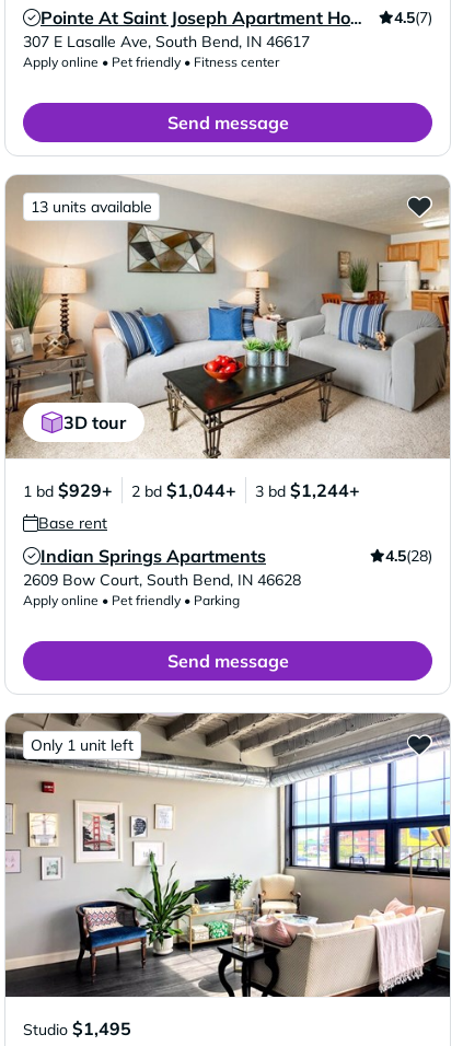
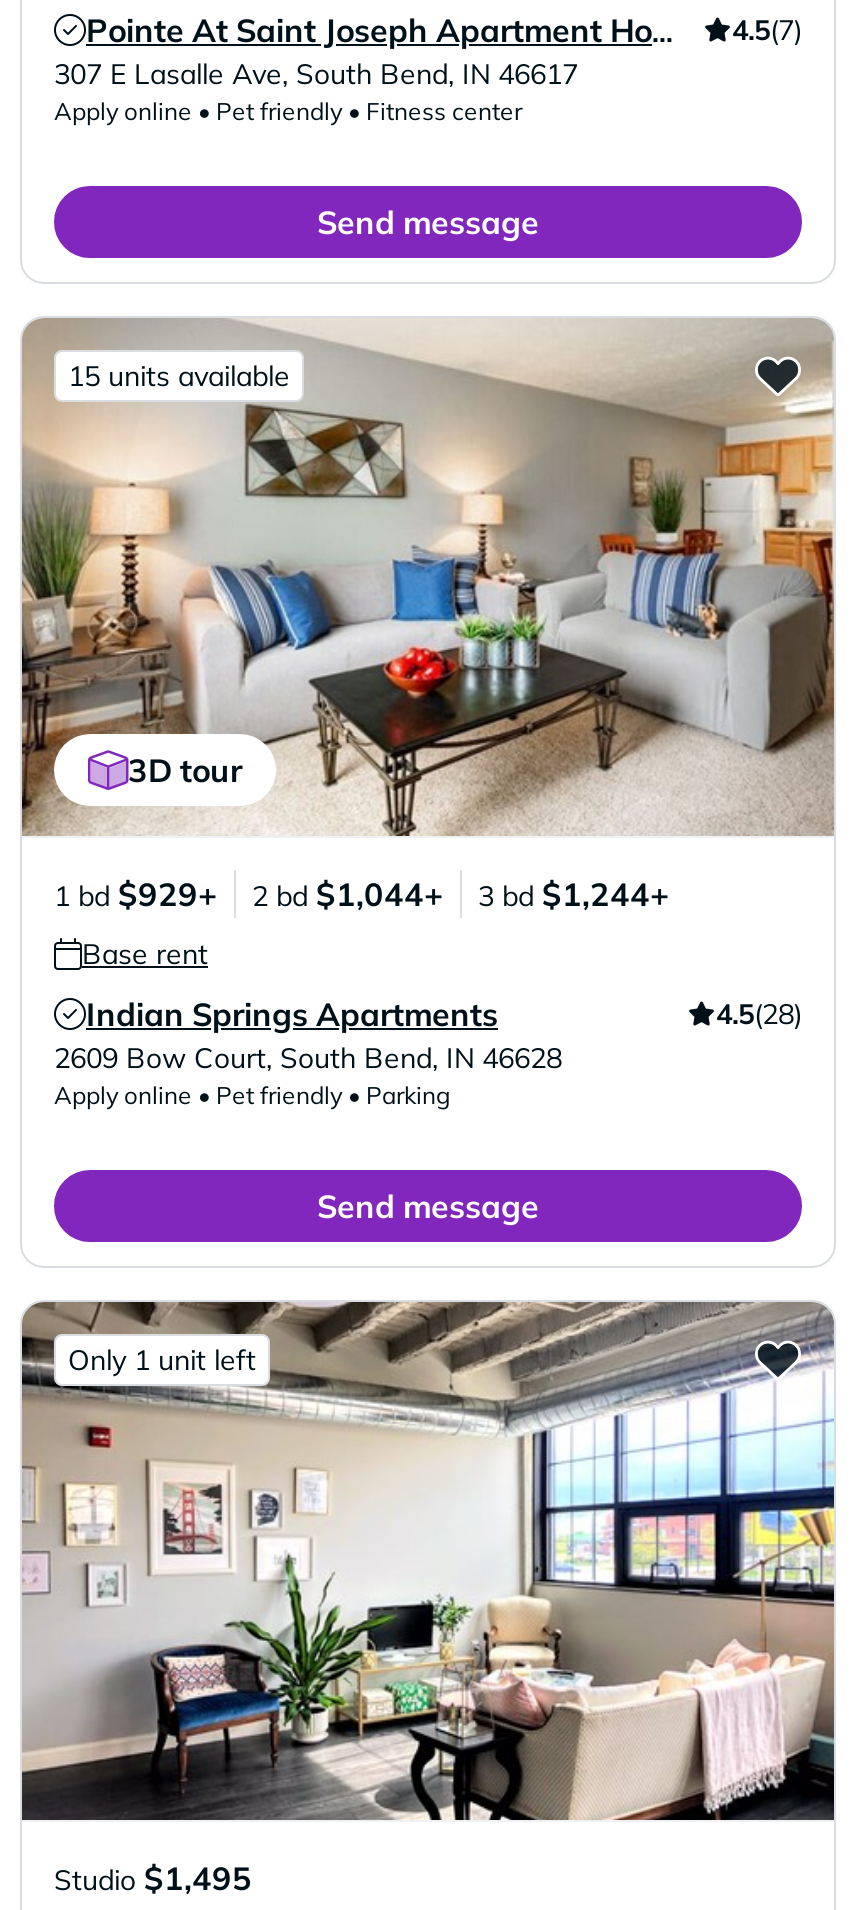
[31,197,152,217] 13 units available -> [68,358,290,394] 15 units available

